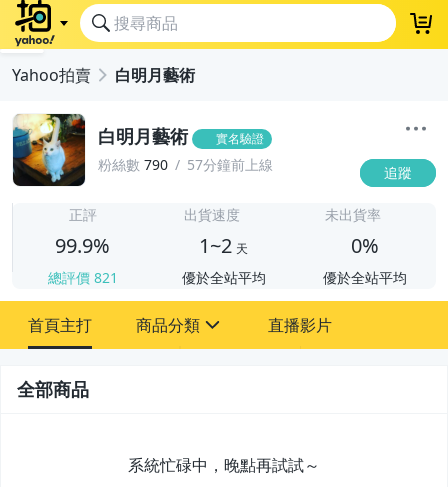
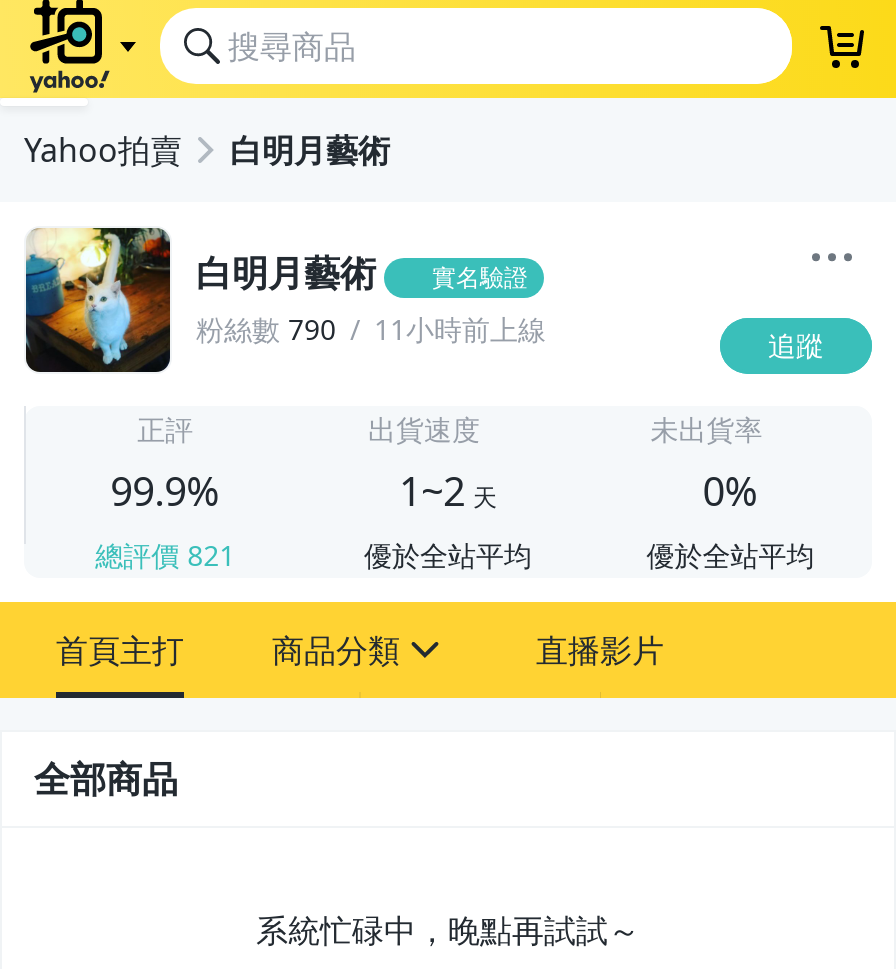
[98,155,273,174] 粉絲數 790 57分鐘前上線 -> [196,310,546,348] 粉絲數 790 11小時前上線

